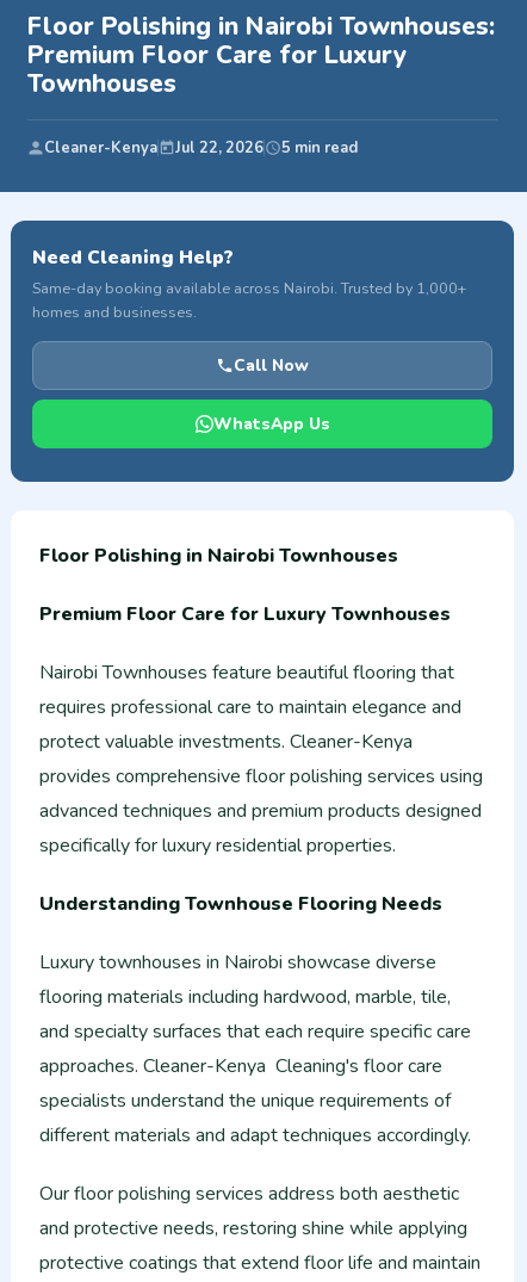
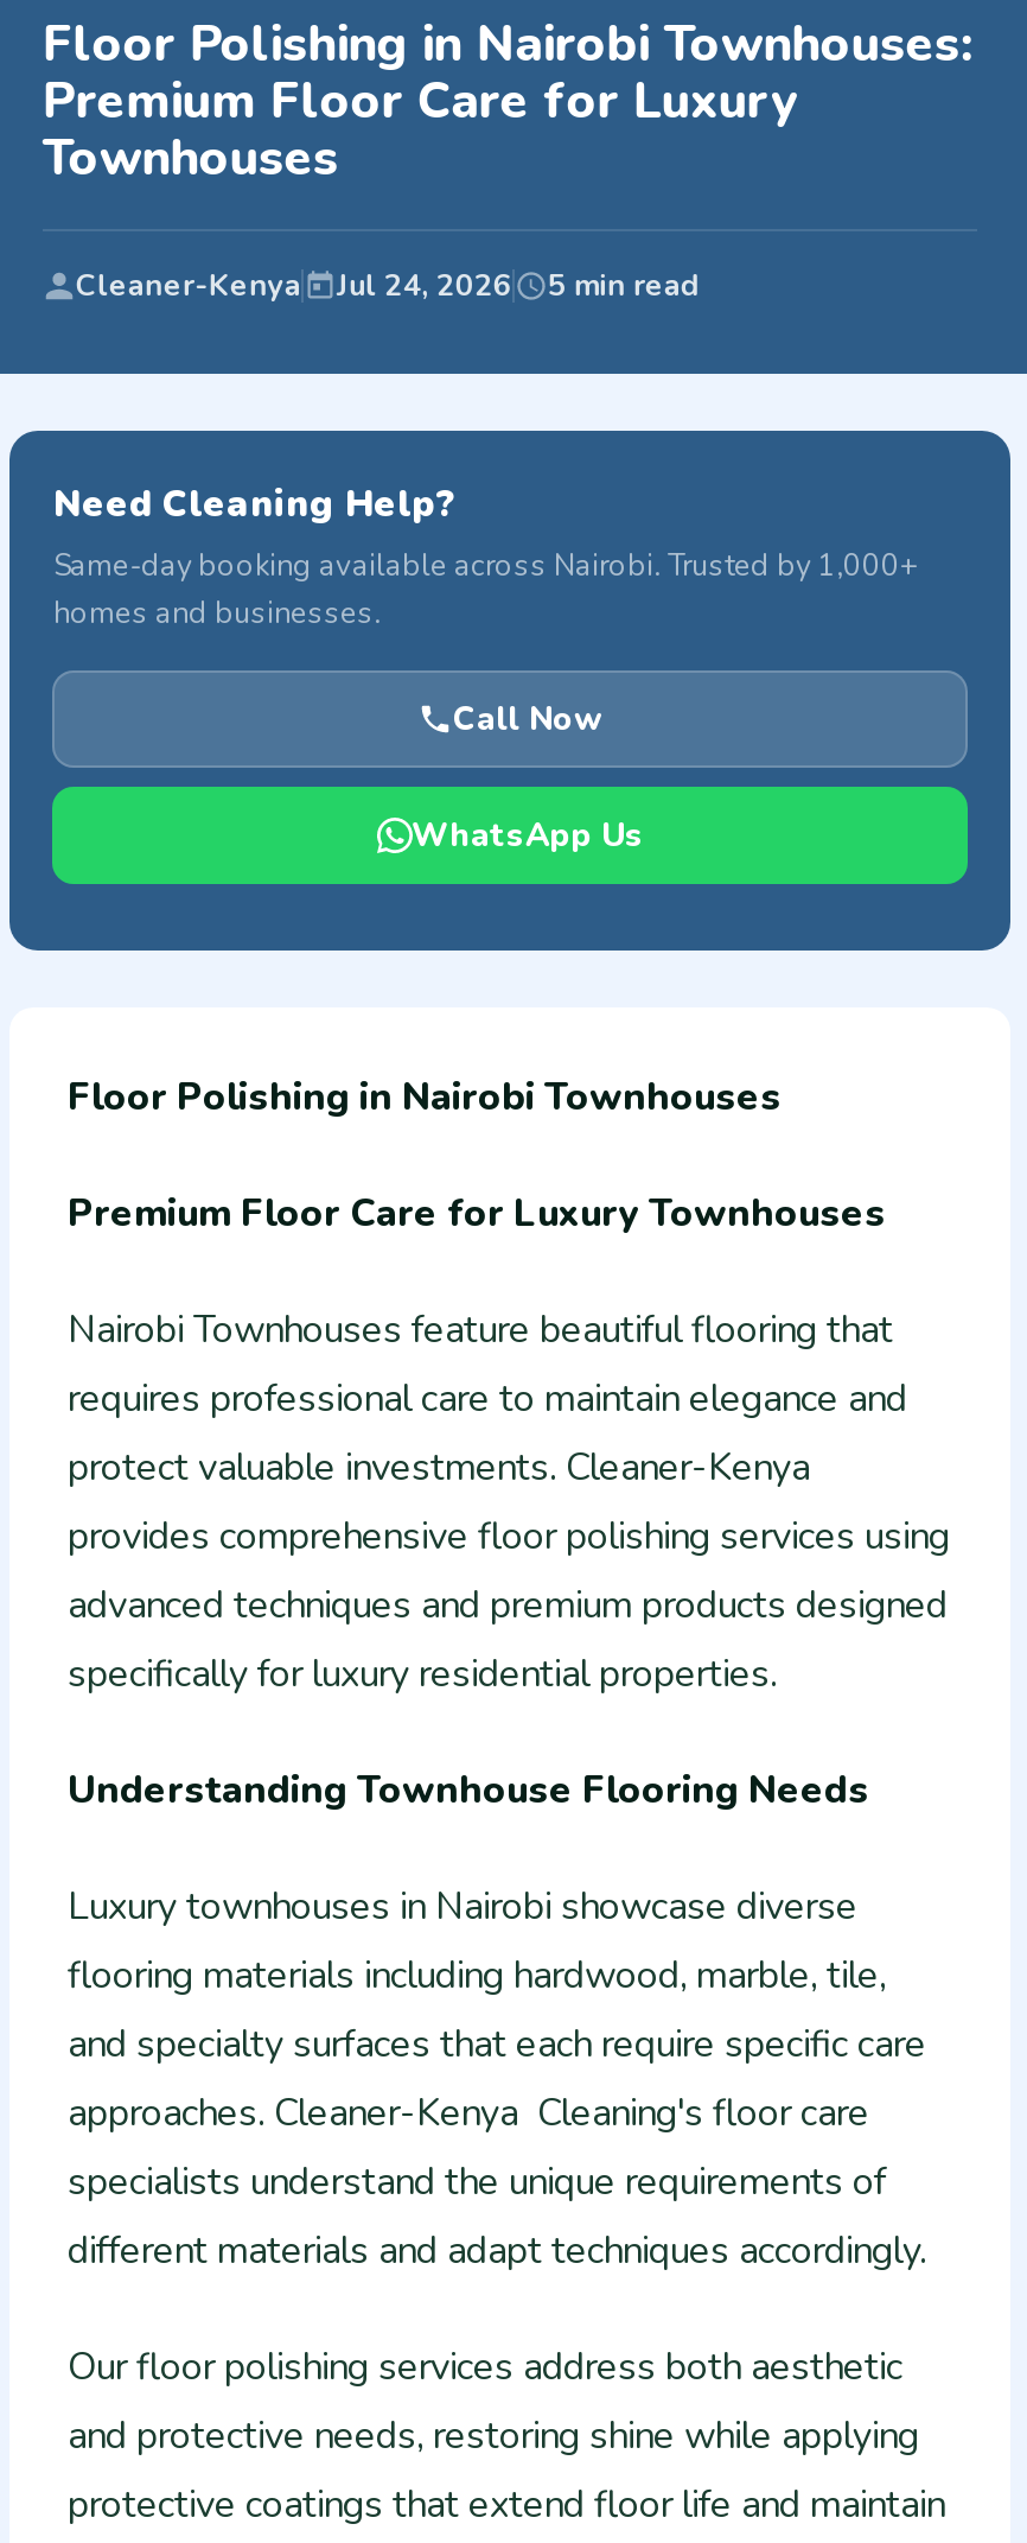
[44,137,358,159] Cleaner-Kenya Jul 22, 2026 5 min read -> [76,265,699,307] Cleaner-Kenya Jul 24, 2026 5 min read

